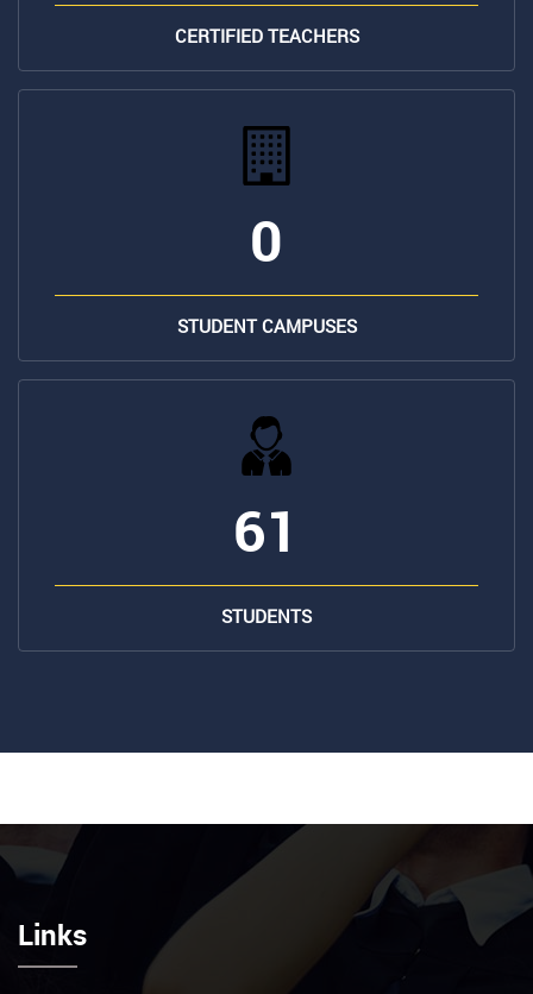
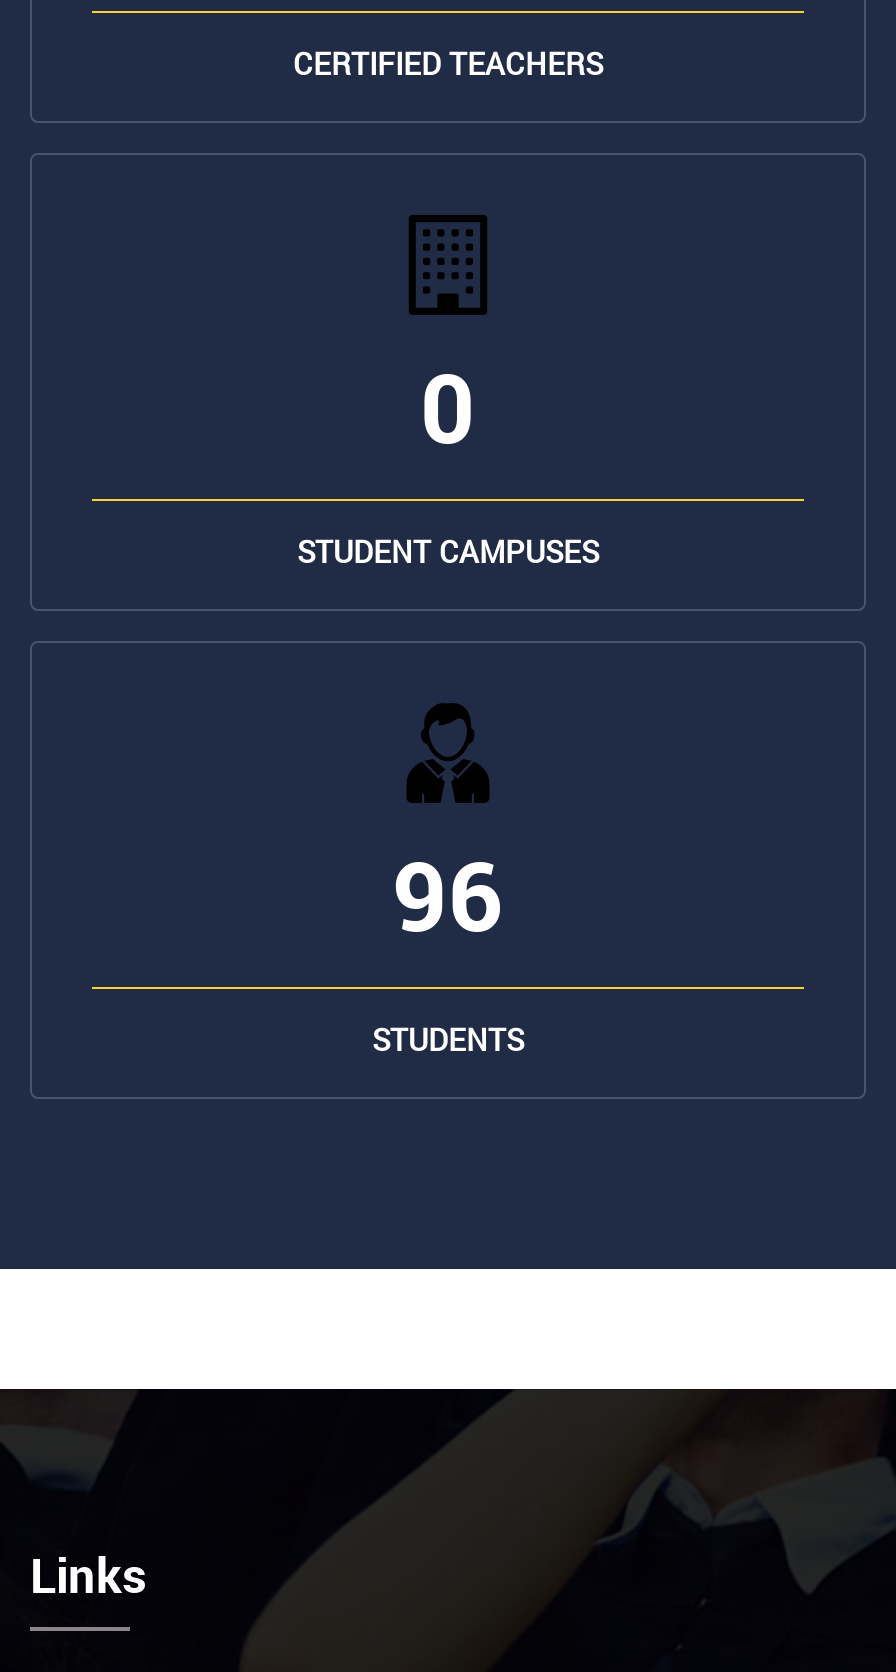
[233,491,300,568] 61 -> [392,826,504,956] 96

